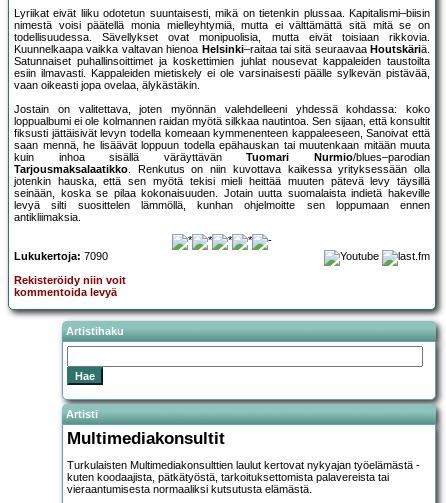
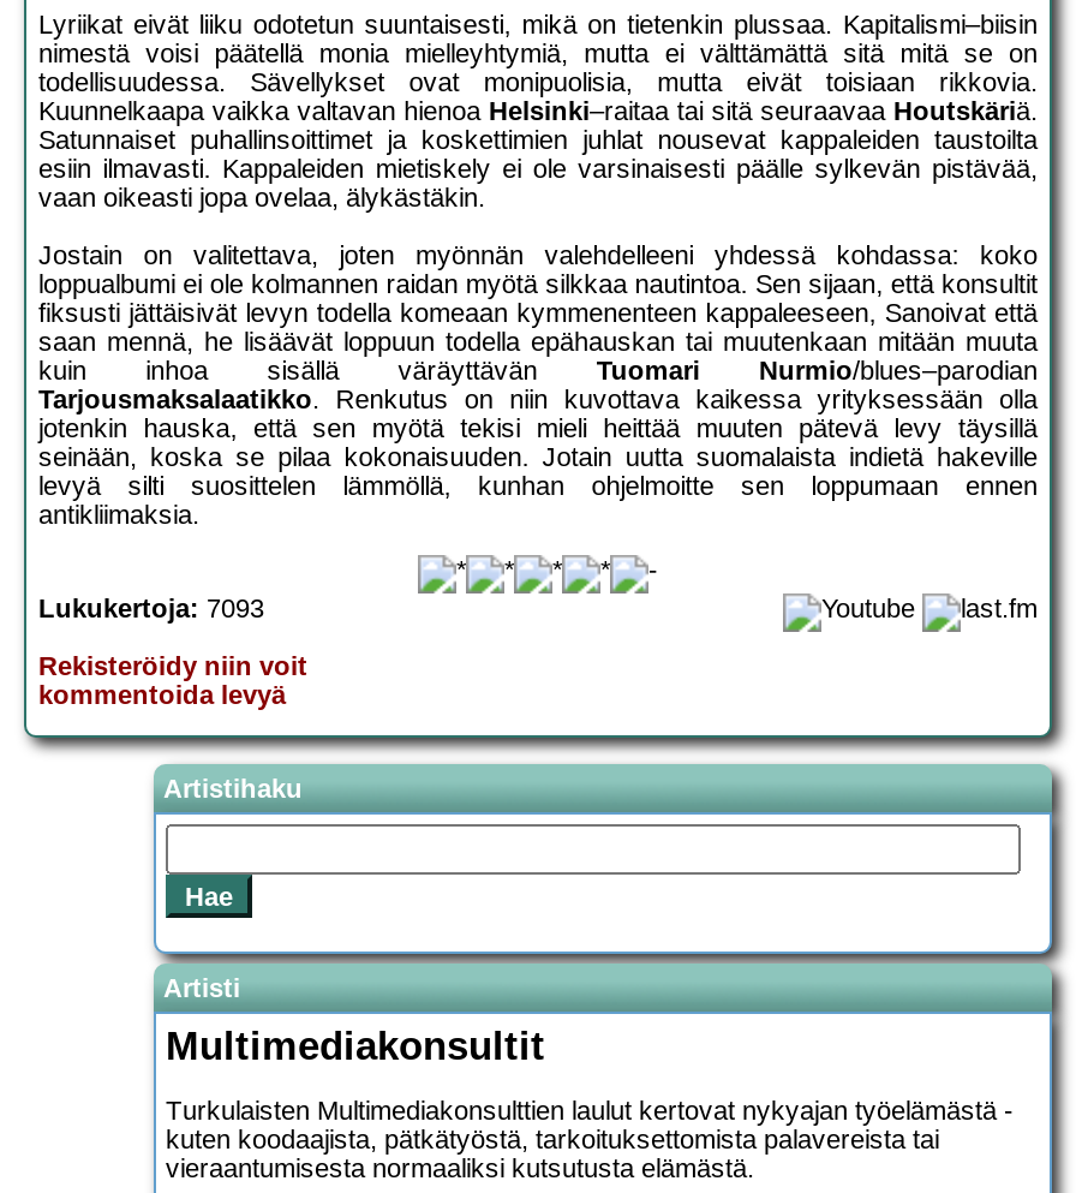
[14,250,108,262] Lukukertoja: 7090 -> [38,595,264,624] Lukukertoja: 7093

